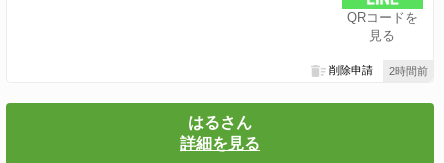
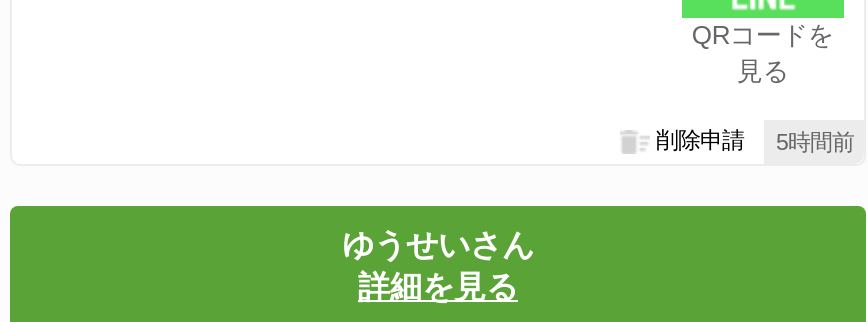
[329,64,428,77] 削除申請 2時間前 -> [656,129,854,155] 削除申請 5時間前
[188,114,252,131] はるさん -> [342,229,534,263] ゆうせいさん

